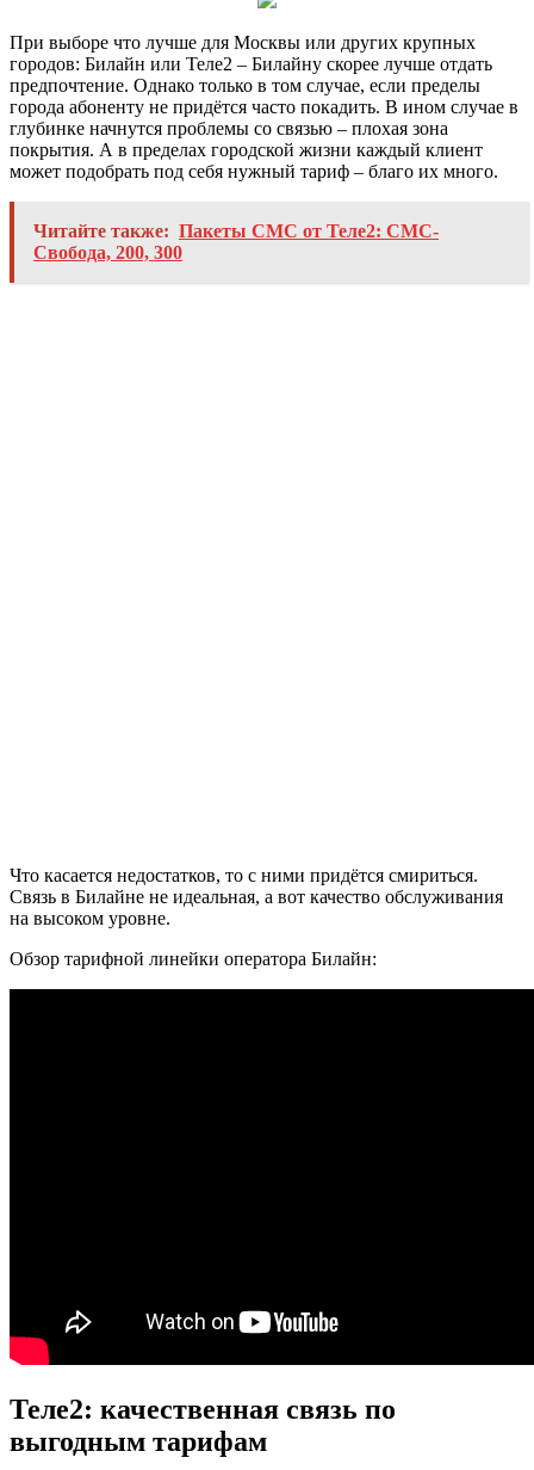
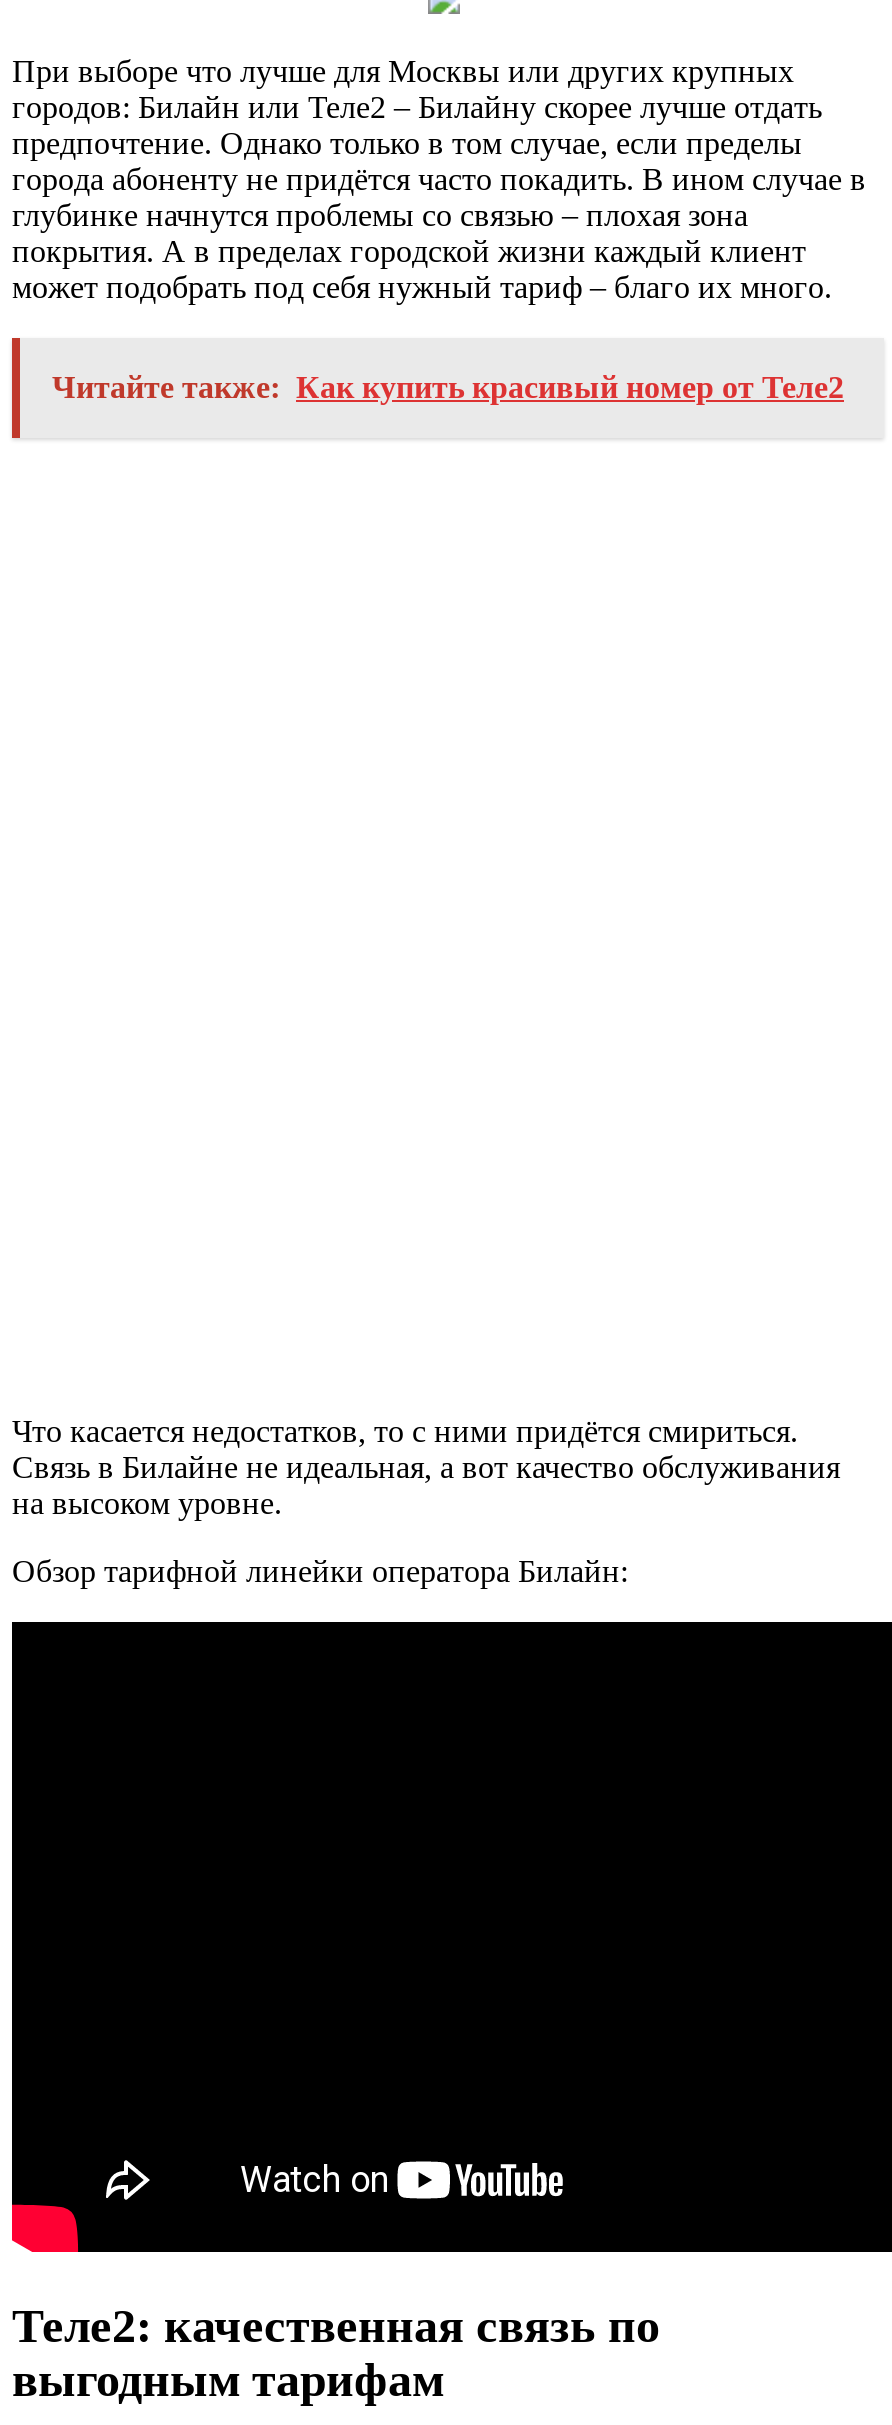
[33,221,439,262] Читайте также: Пакеты СМС от Теле2: СМС- | Свобода, 200, 300 -> [52,370,844,404] Читайте также: Как купить красивый номер от Теле2

